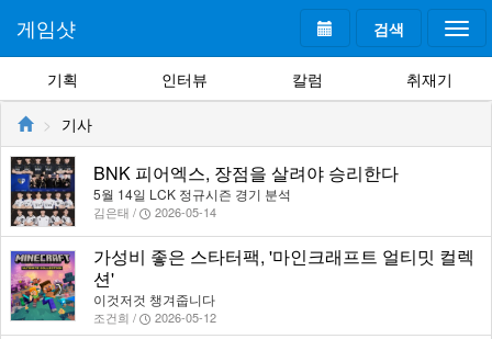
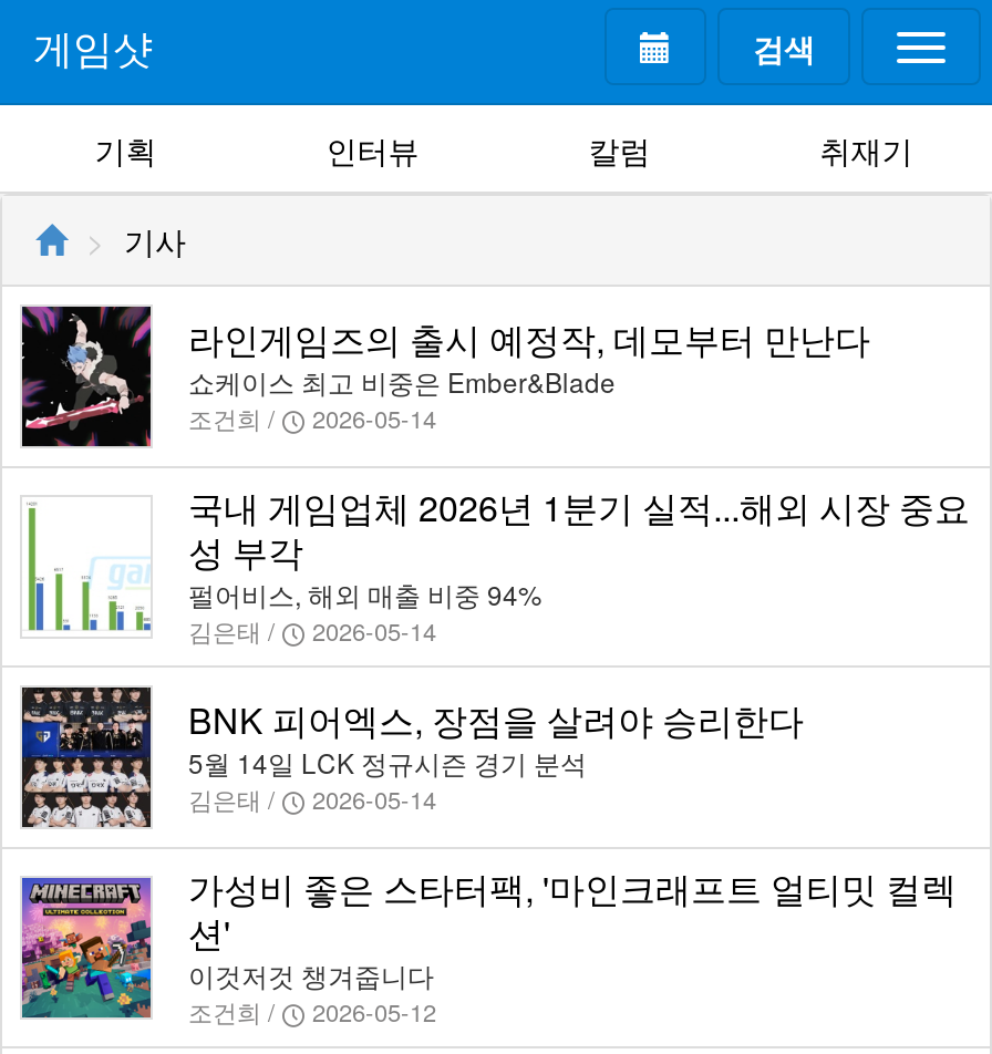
none -> [20,304,970,648] [image] | 라인게임즈의 출시 예정작, 데모부터 만난다 | 쇼케이스 최고 비중은 Ember&Blade | 조건희 / | 2026-05-14 | 국내 게임업체 2026년 1분기 실적...해외 시장 중요 | 성 부각 | 펄어비스, 해외 매출 비중 94% | 김은태 / | 2026-05-14
none -> [27,504,153,637] [image]

